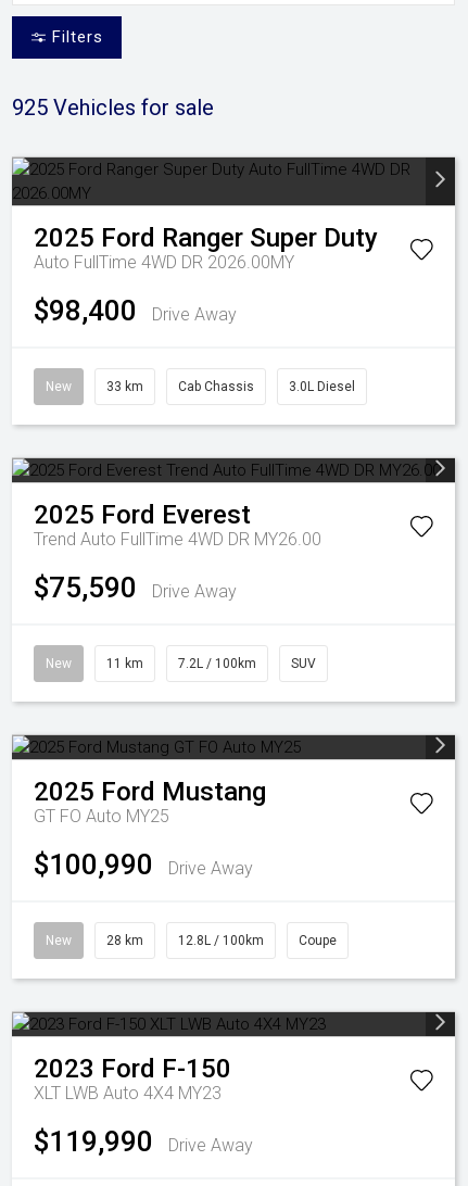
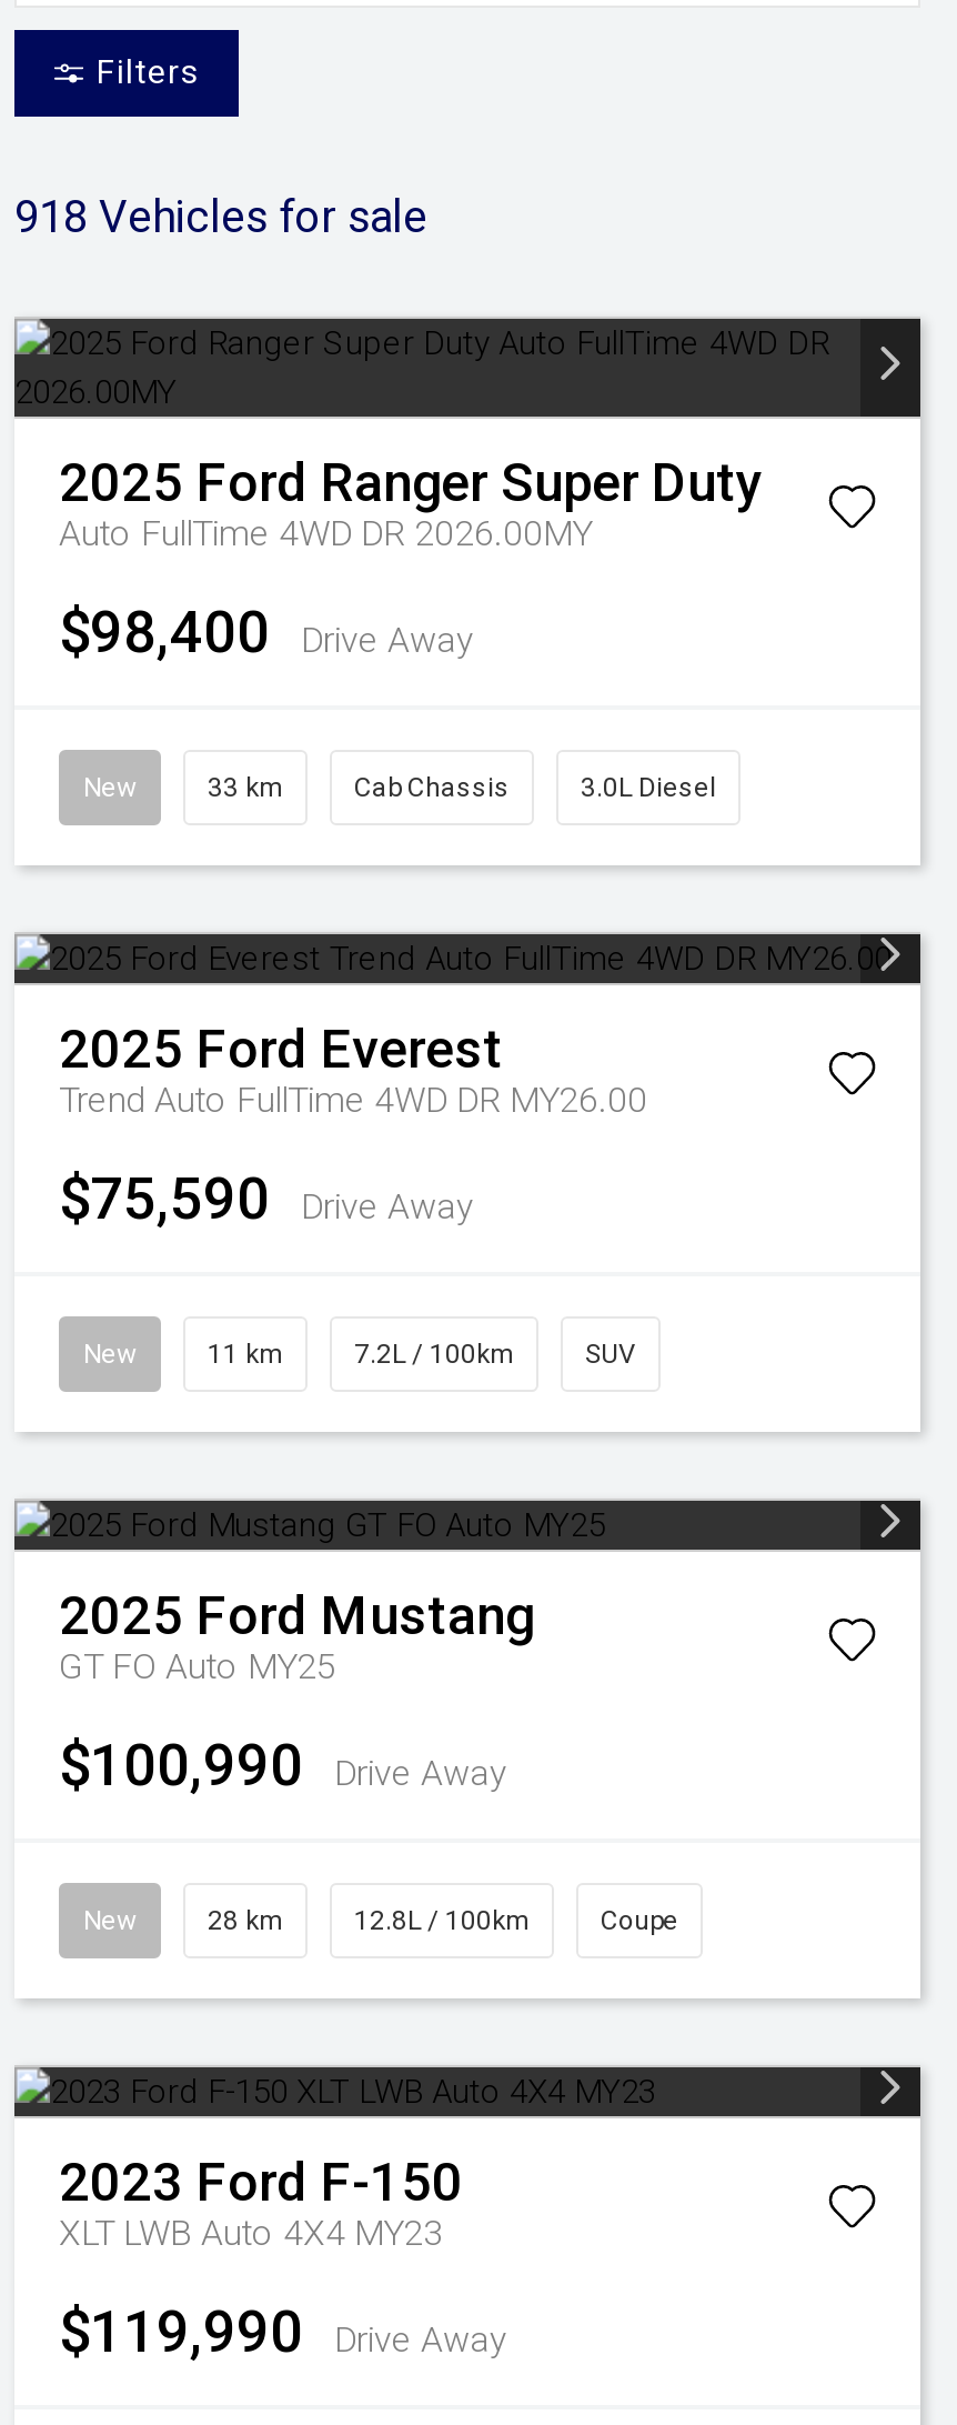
[12,94,214,121] 925 Vehicles for sale -> [14,190,427,243] 918 Vehicles for sale

